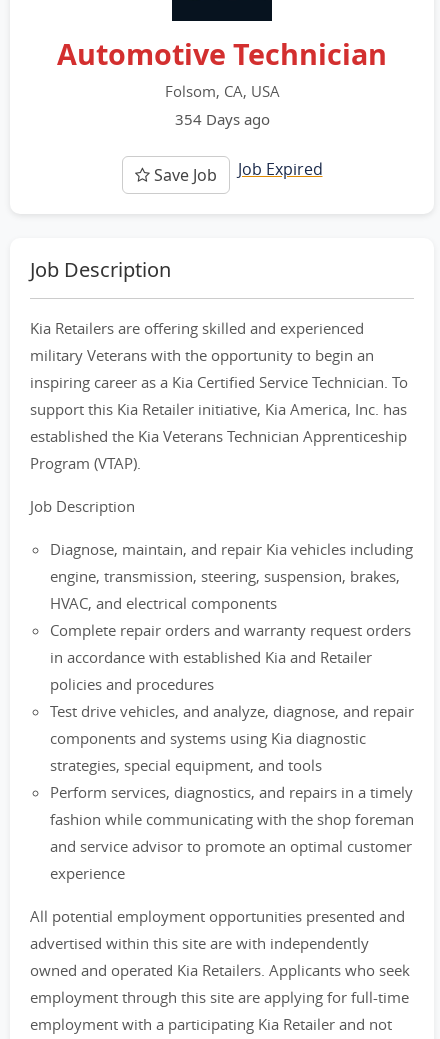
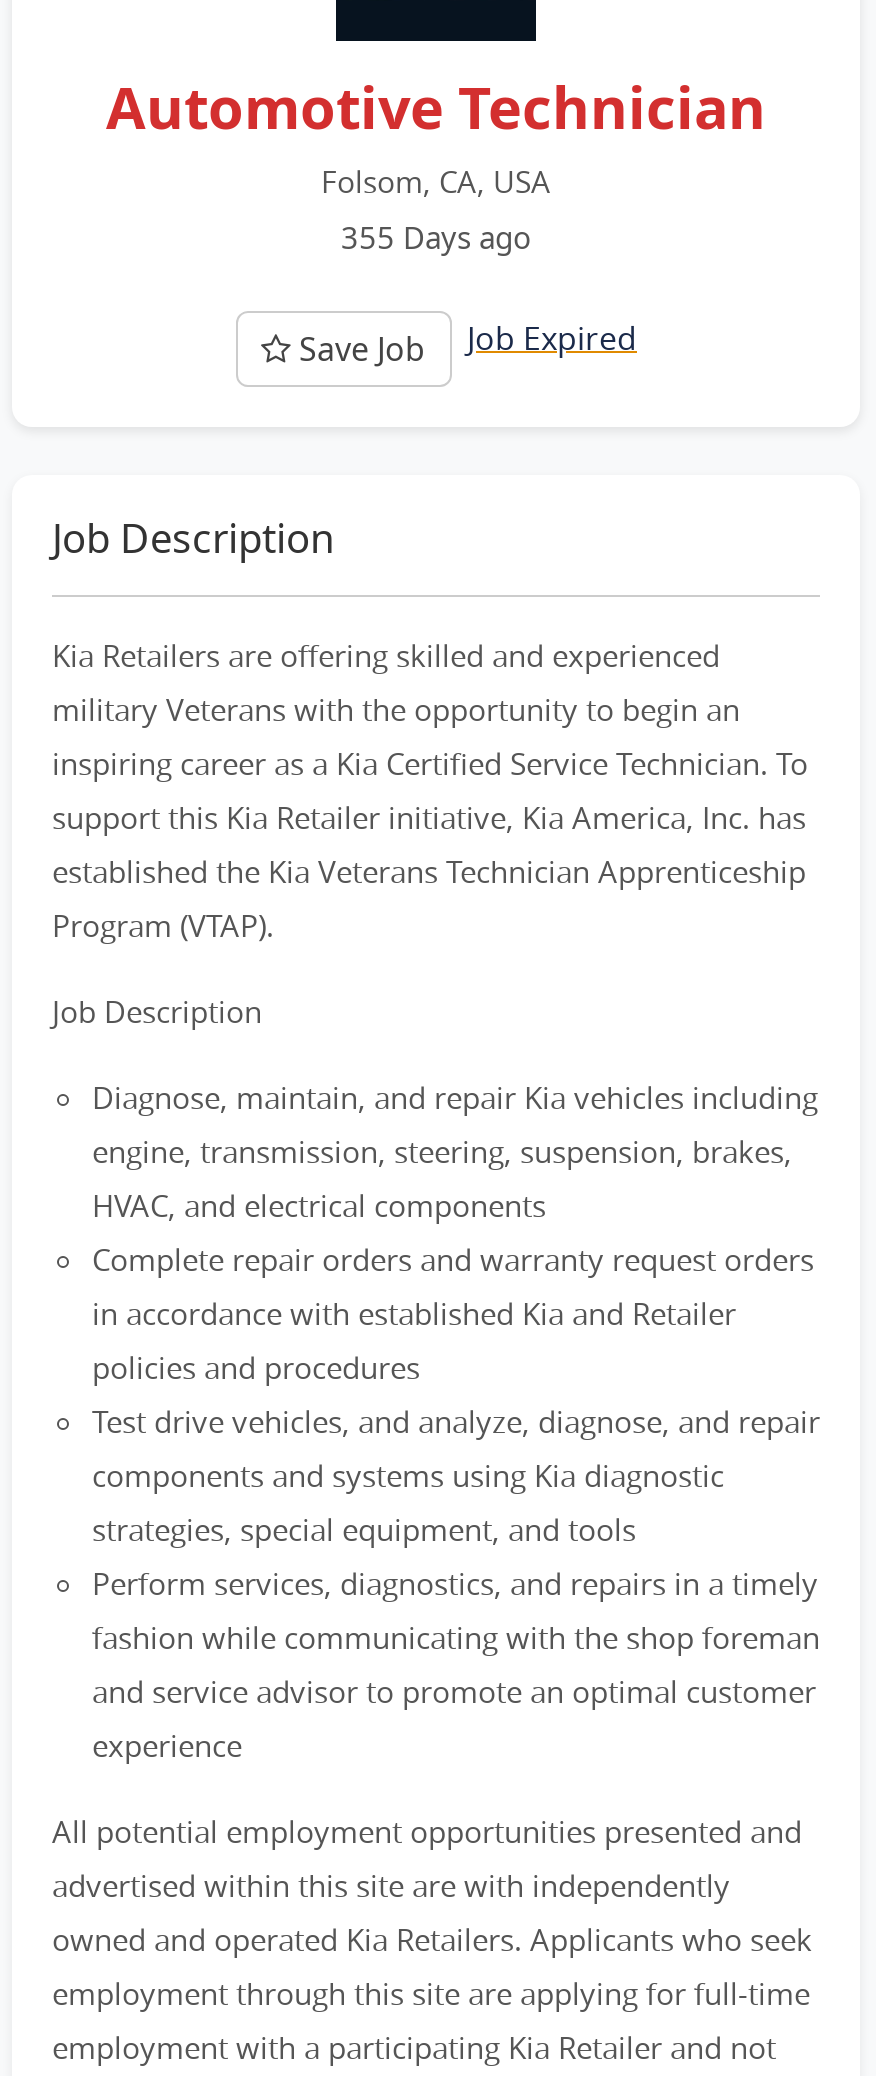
[174,109,269,129] 354 Days ago -> [341,217,531,257] 355 Days ago

